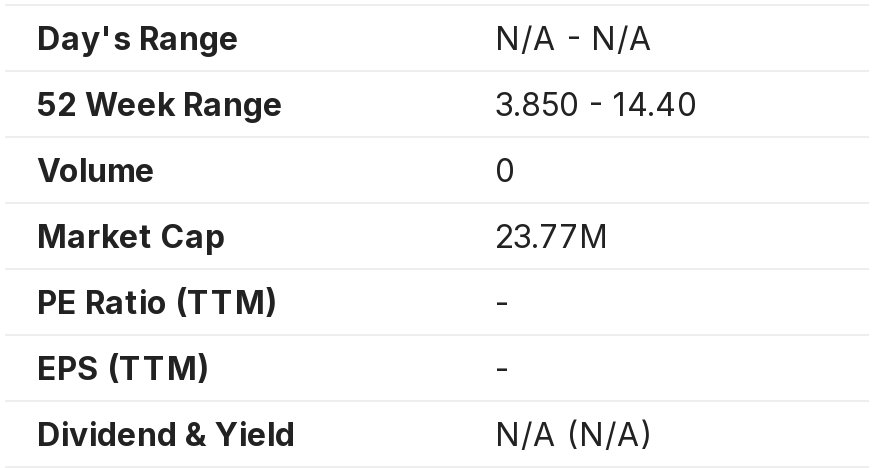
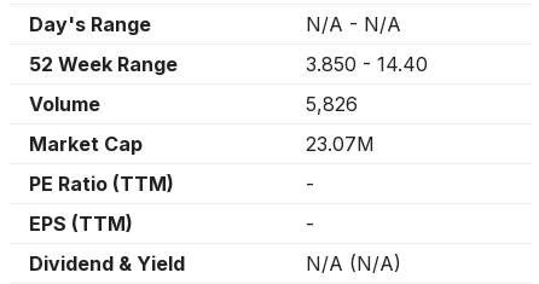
[495,150,515,190] 0 -> [306,92,358,116] 5,826
[495,216,609,256] 23.77M -> [306,132,375,156] 23.07M

